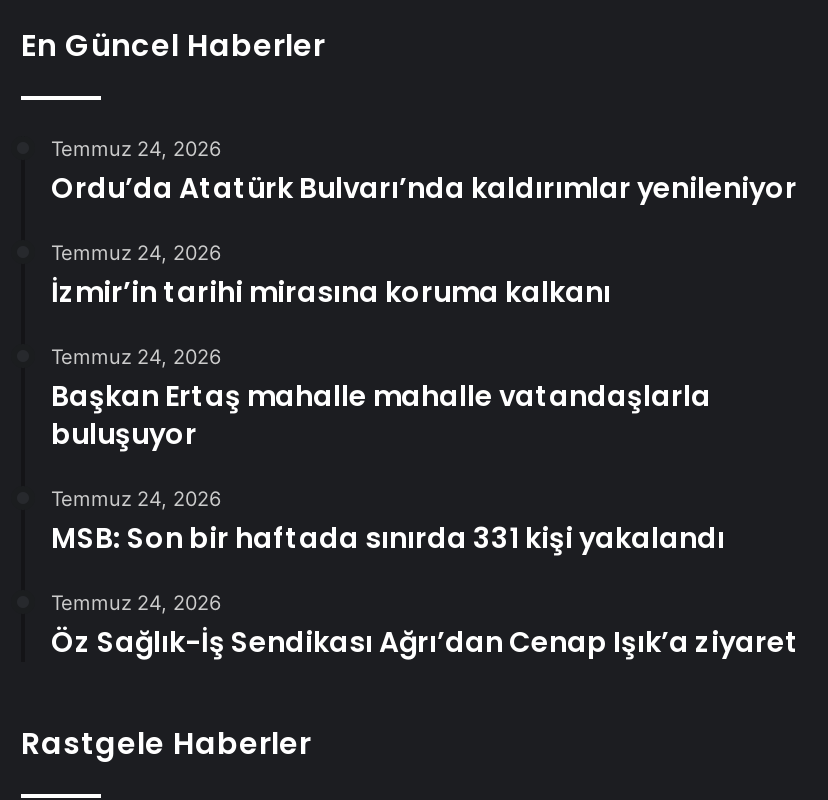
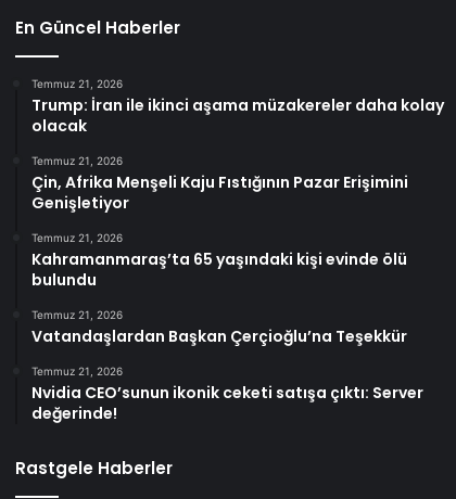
[51,136,797,208] Temmuz 24, 2026 | Ordu’da Atatürk Bulvarı’nda kaldırımlar yenileniyor -> [31,77,444,137] Temmuz 21, 2026 | Trump: İran ile ikinci aşama müzakereler daha kolay | olacak
[51,240,611,312] Temmuz 24, 2026 | İzmir’in tarihi mirasına koruma kalkanı -> [31,154,408,214] Temmuz 21, 2026 | Çin, Afrika Menşeli Kaju Fıstığının Pazar Erişimini | Genişletiyor
[51,344,711,454] Temmuz 24, 2026 | Başkan Ertaş mahalle mahalle vatandaşlarla | buluşuyor -> [31,231,407,291] Temmuz 21, 2026 | Kahramanmaraş’ta 65 yaşındaki kişi evinde ölü | bulundu
[51,486,725,558] Temmuz 24, 2026 | MSB: Son bir haftada sınırda 331 kişi yakalandı -> [31,308,407,347] Temmuz 21, 2026 | Vatandaşlardan Başkan Çerçioğlu’na Teşekkür
[51,590,799,662] Temmuz 24, 2026 | Öz Sağlık-İş Sendikası Ağrı’dan Cenap Işık’a ziyaret -> [31,365,423,424] Temmuz 21, 2026 | Nvidia CEO’sunun ikonik ceketi satışa çıktı: Server | değerinde!

